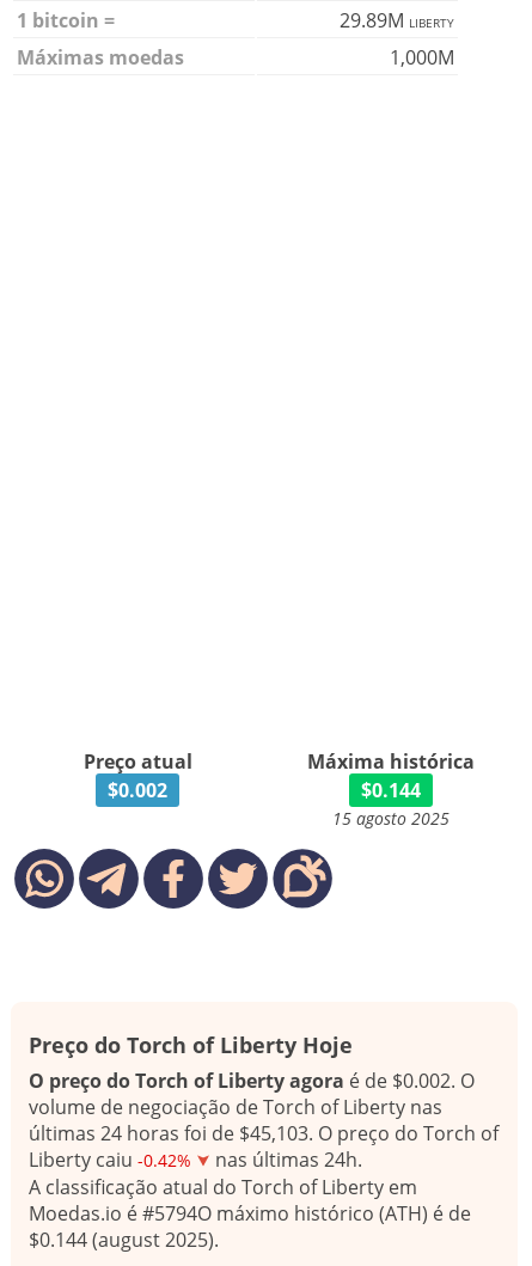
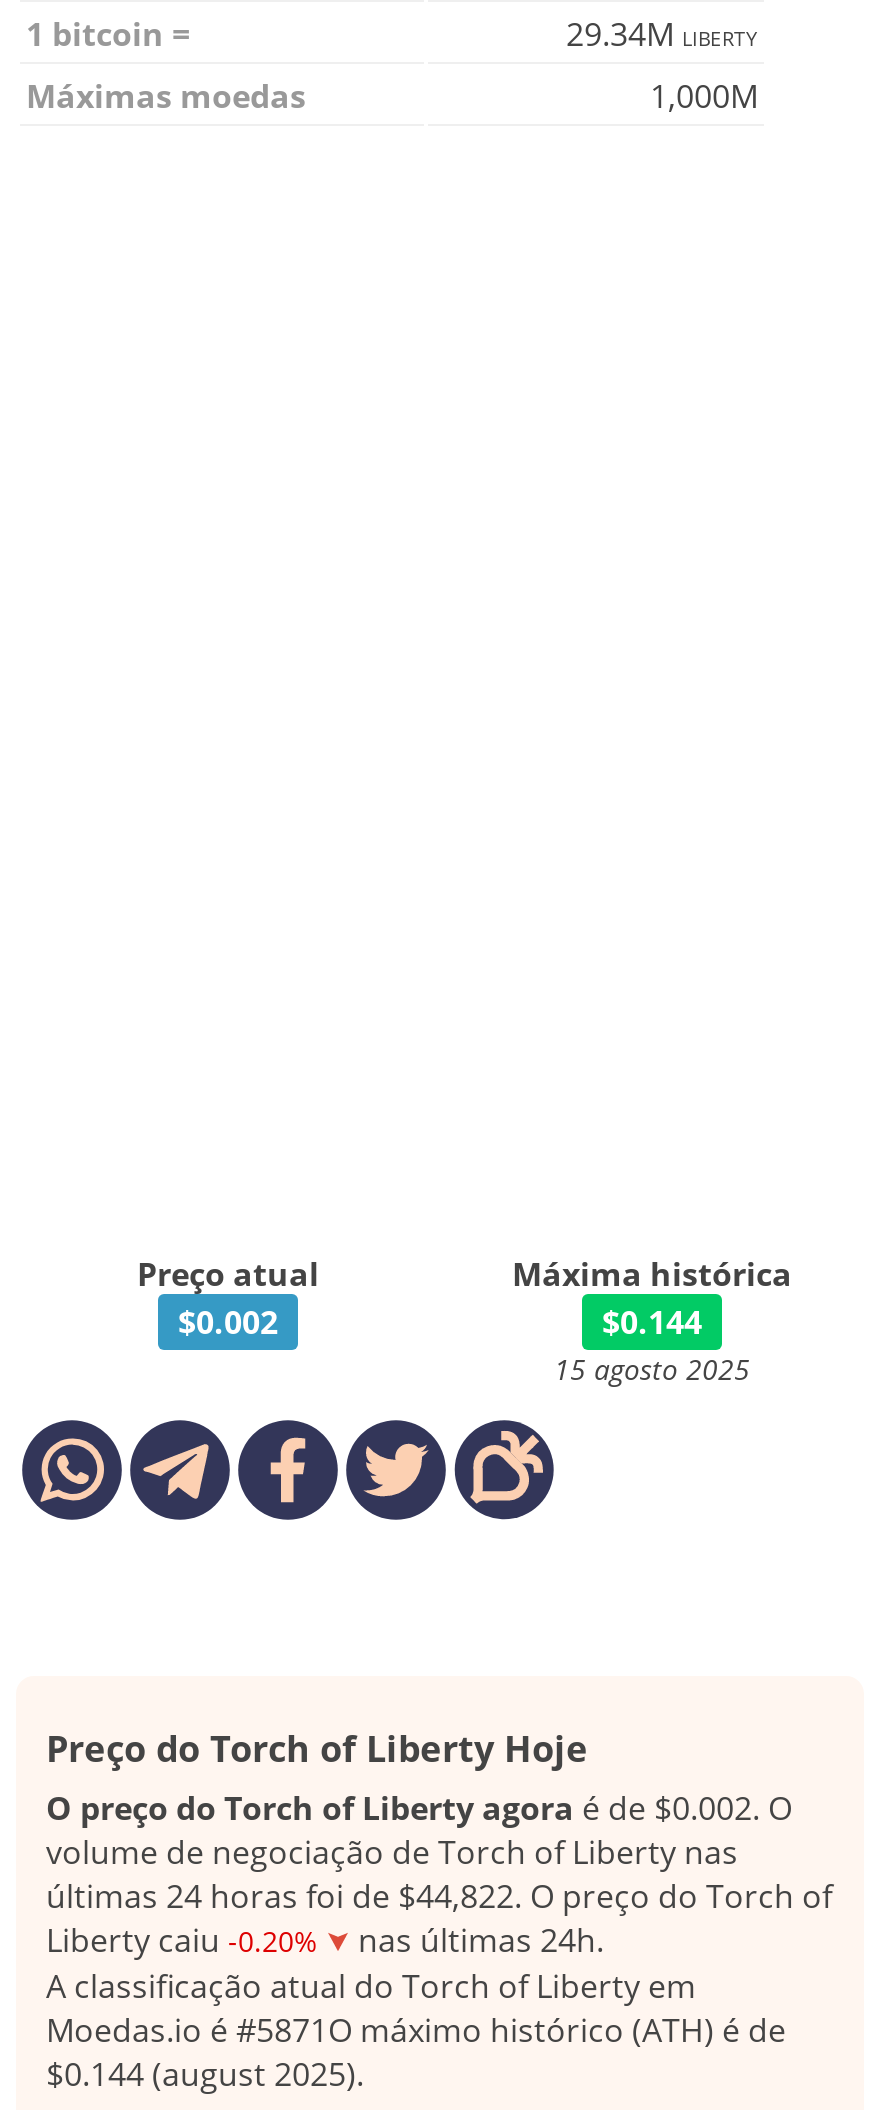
[340,7,454,33] 29.89M LIBERTY -> [566,12,758,56] 29.34M LIBERTY
[29,1120,499,1146] últimas 24 horas foi de $45,103. O preço do Torch of -> [46,1874,832,1918] últimas 24 horas foi de $44,822. O preço do Torch of
[29,1146,362,1173] Liberty caiu -0.42% nas últimas 24h. -> [46,1918,604,1962] Liberty caiu -0.20% nas últimas 24h.
[29,1200,471,1227] Moedas.io é #5794O máximo histórico (ATH) é de -> [46,2008,786,2052] Moedas.io é #5871O máximo histórico (ATH) é de

